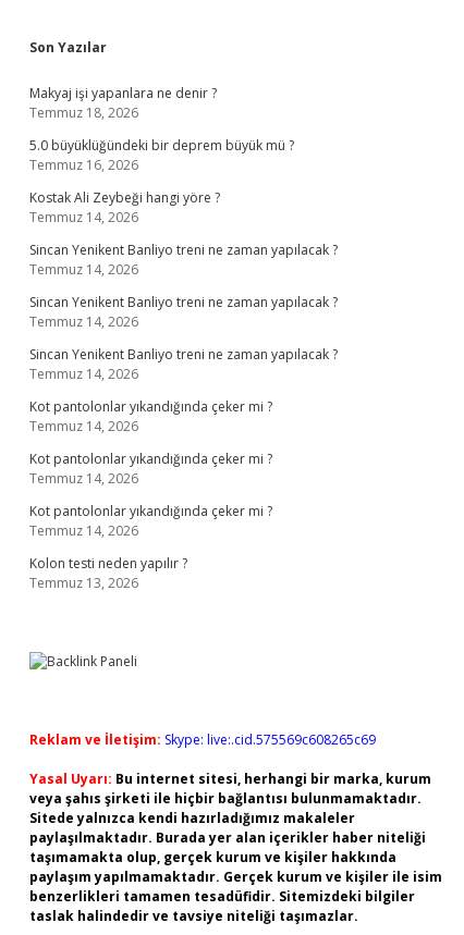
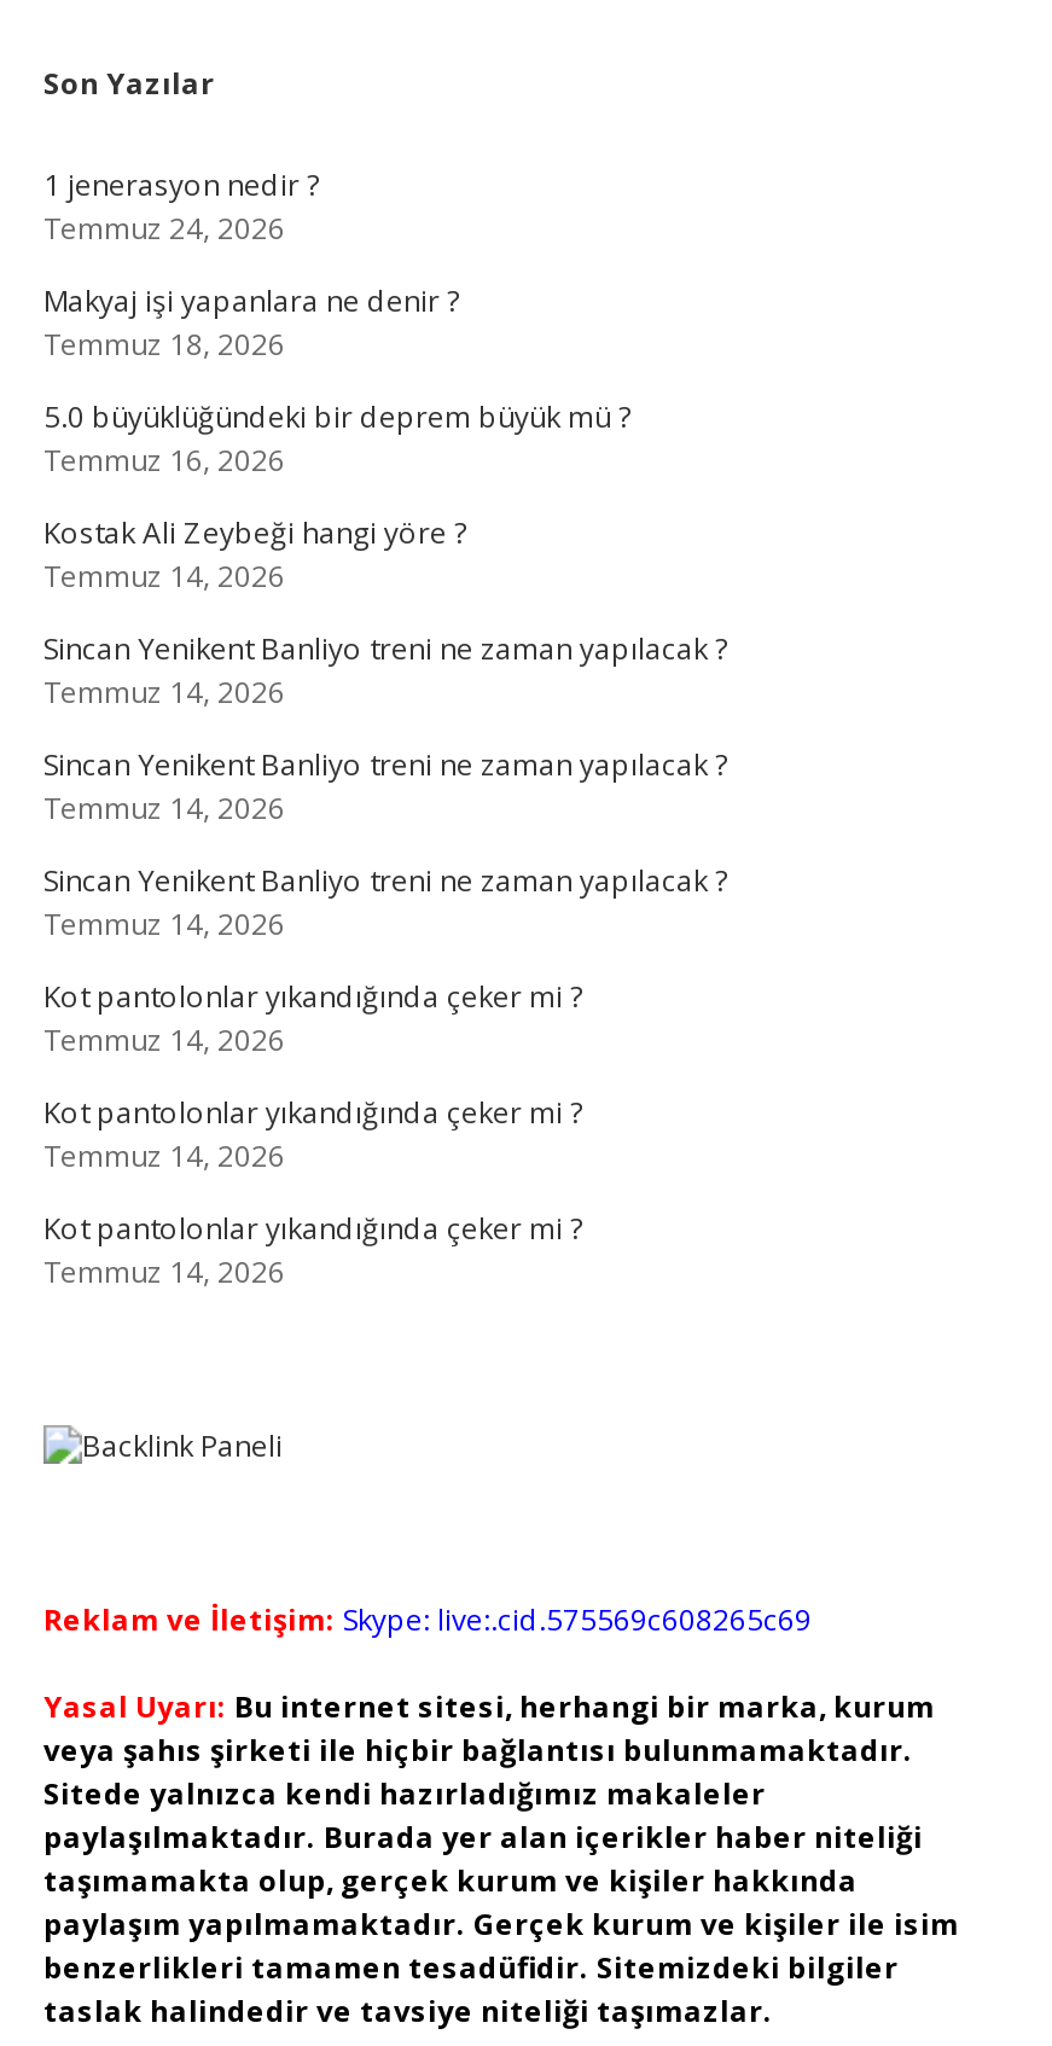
none -> [43,164,319,249] 1 jenerasyon nedir ? | Temmuz 24, 2026
moved [29,84,338,540] -> [43,280,727,1292]: Makyaj işi yapanlara ne denir ? | Temmuz 18, 2026 | 5.0 büyüklüğündeki bir deprem büyük mü ? | ... | Kot pantolonlar yıkandığında çeker mi ? | Temmuz 14, 2026
[29,554,187,592] Kolon testi neden yapılır ? | Temmuz 13, 2026 -> none

